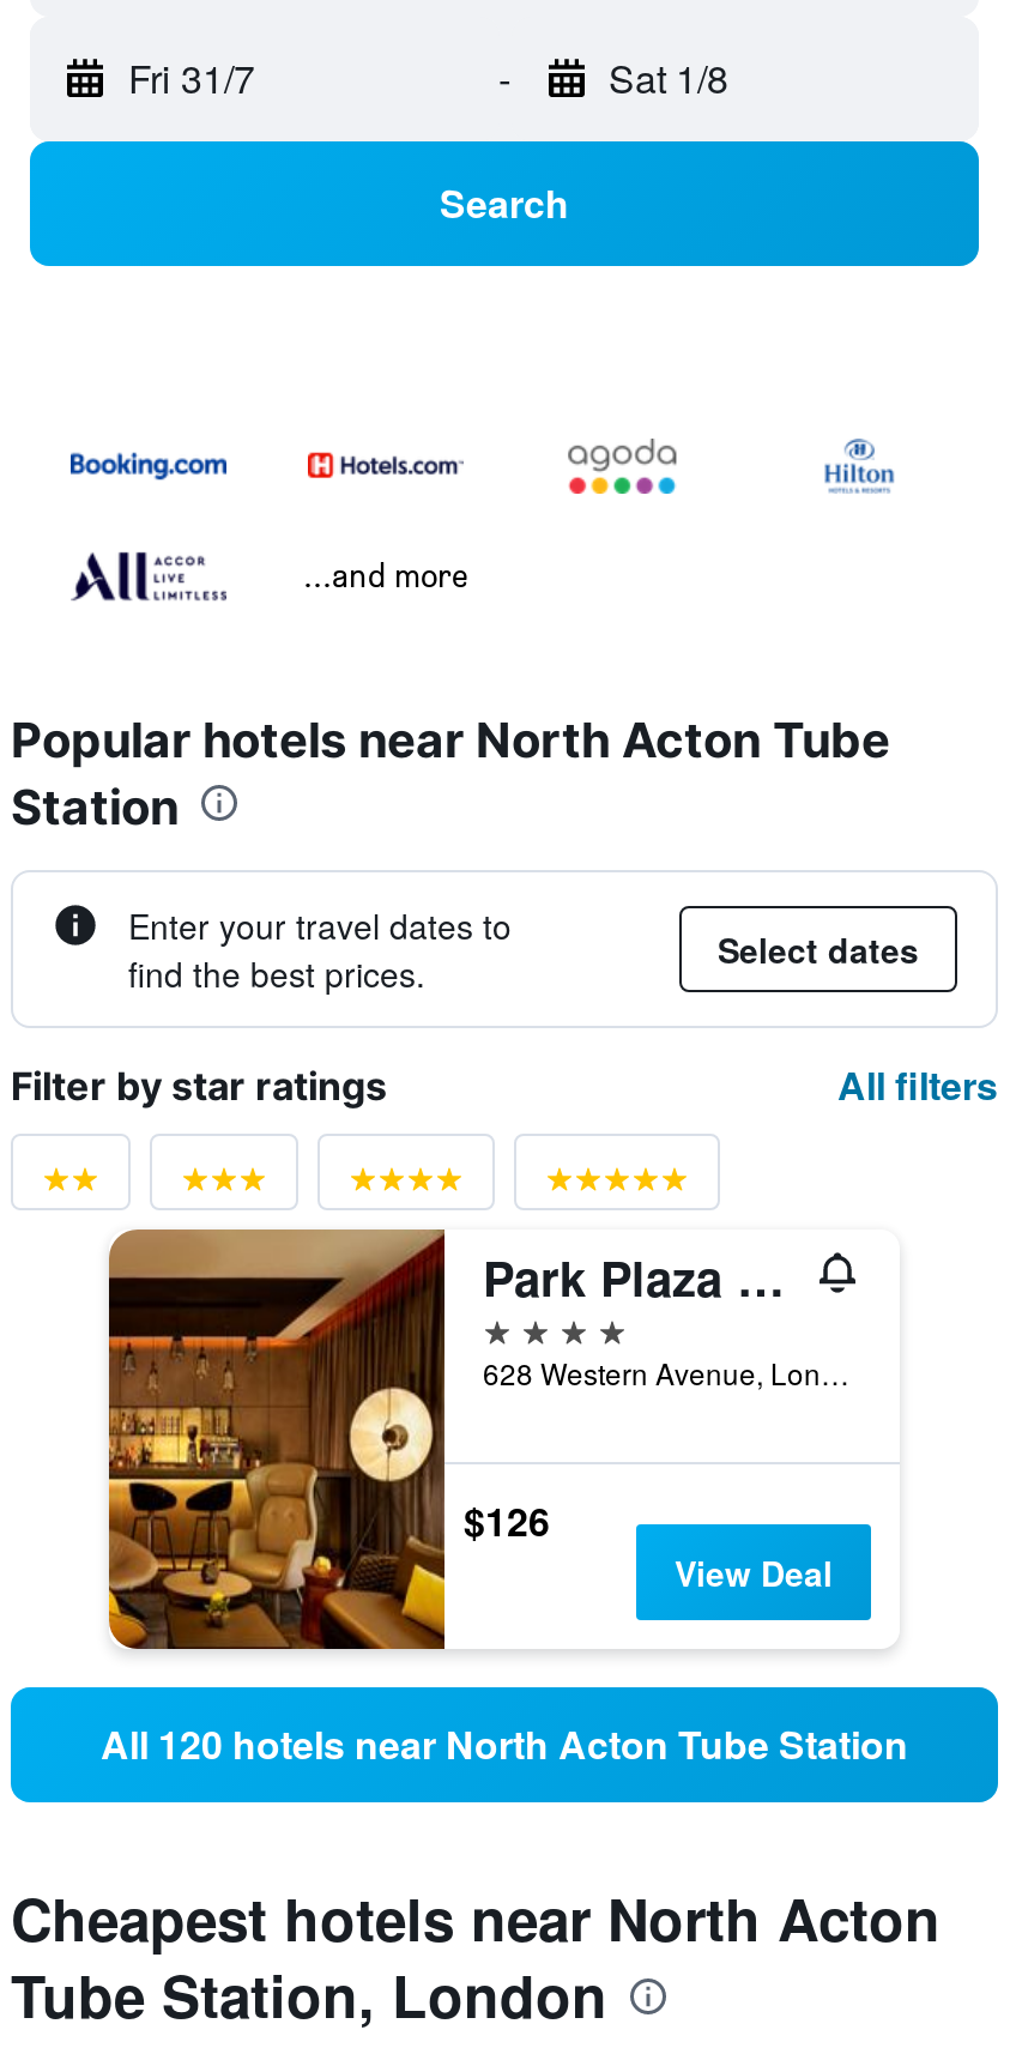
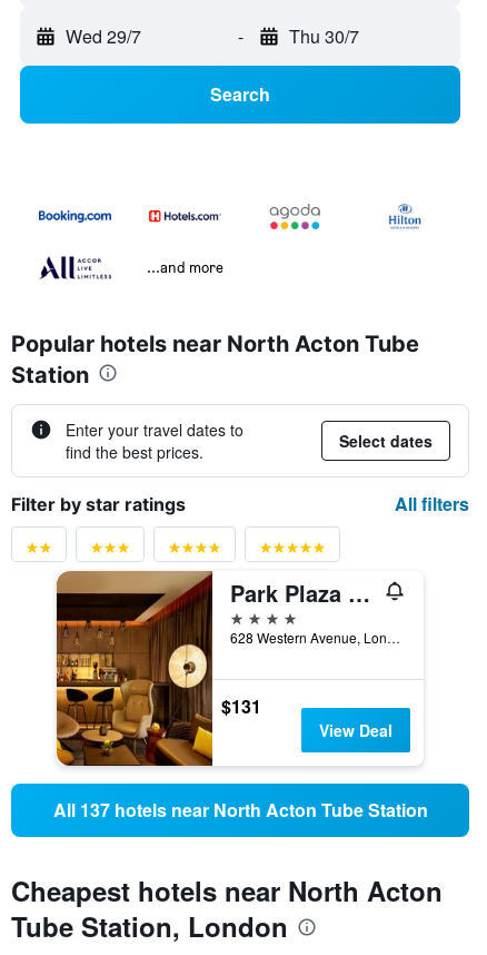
[128,51,255,106] Fri 31/7 -> [66,24,141,49] Wed 29/7
[609,51,728,106] Sat 1/8 -> [289,24,359,49] Thu 30/7
[464,1492,550,1547] $126 -> [221,693,261,718] $131
[101,1717,908,1772] All 120 hotels near North Acton Tube Station -> [53,797,428,823] All 137 hotels near North Acton Tube Station

